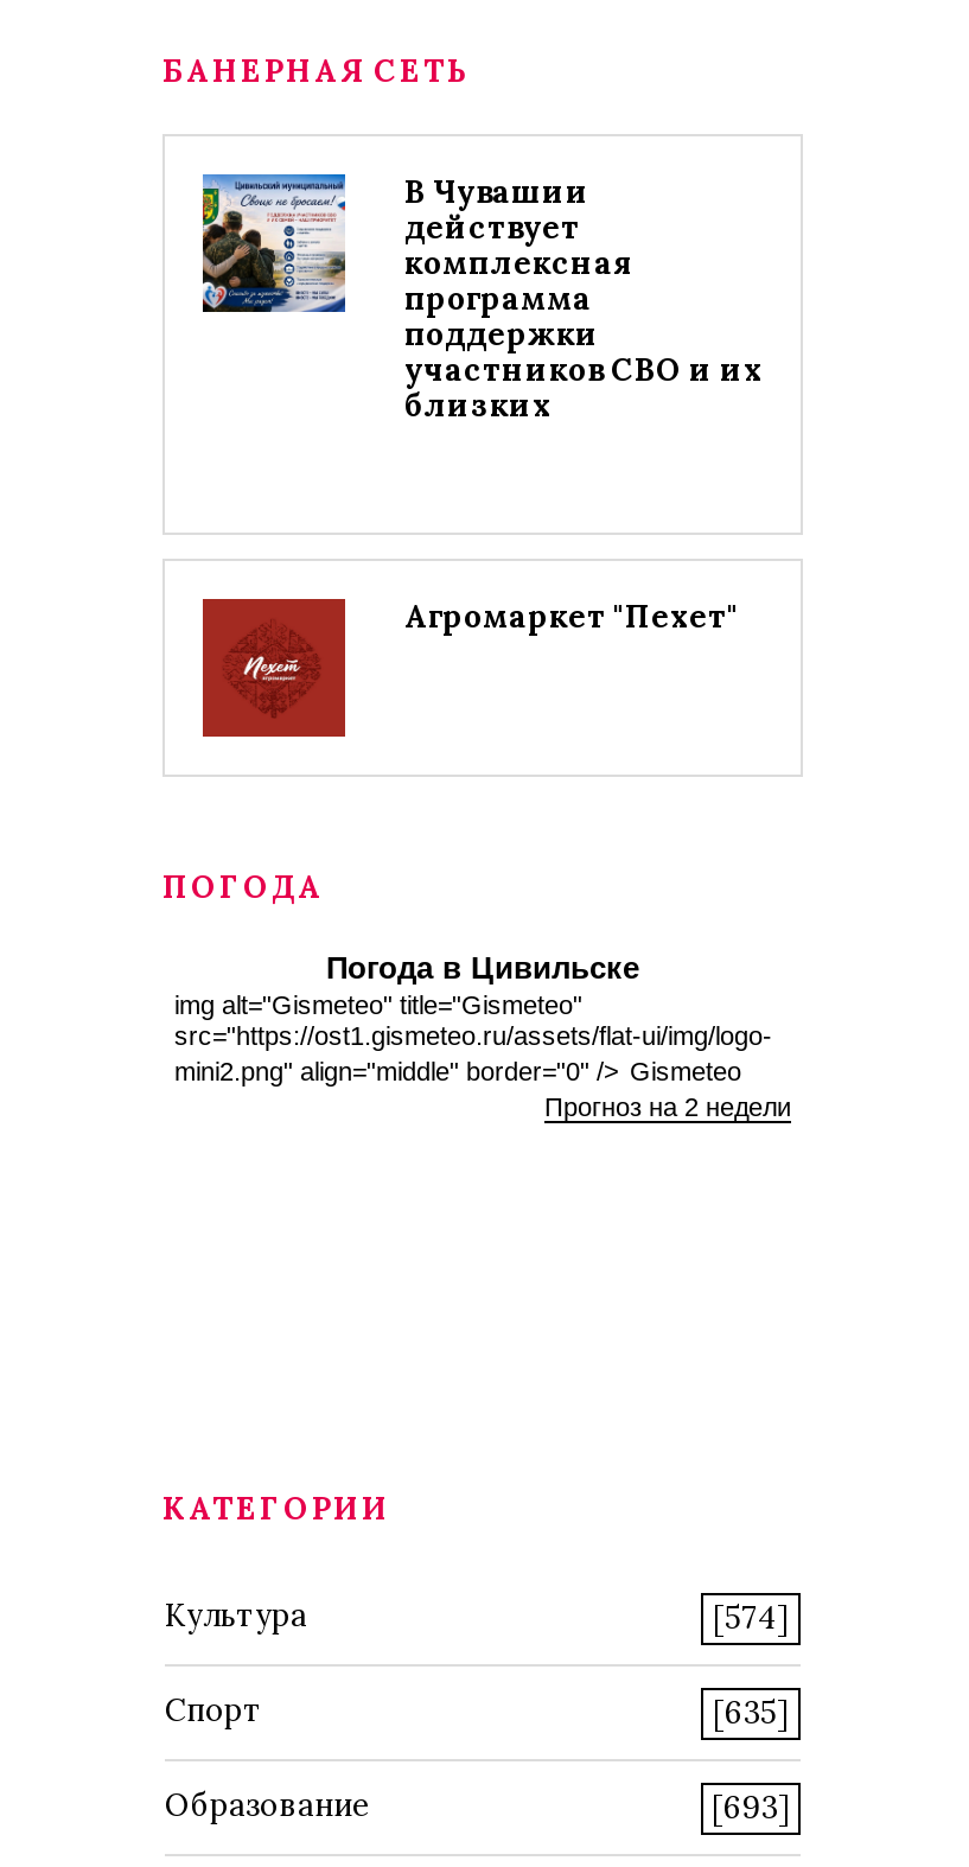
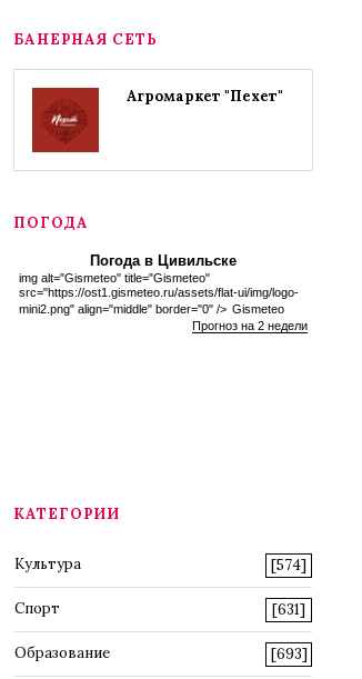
[200,172,763,426] [image] | В Чувашии | действует | комплексная | программа | поддержки | участников СВО и их | близких -> none
[713,1693,789,1733] [635] -> [272,600,305,619] [631]

